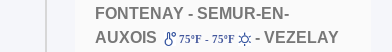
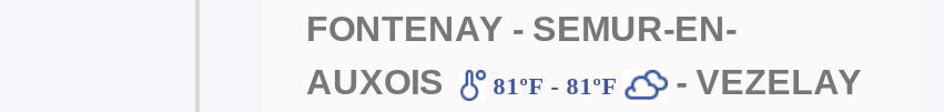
[95,29,339,46] AUXOIS 75ºF - 75ºF - VEZELAY -> [306,63,862,100] AUXOIS 81ºF - 81ºF - VEZELAY

